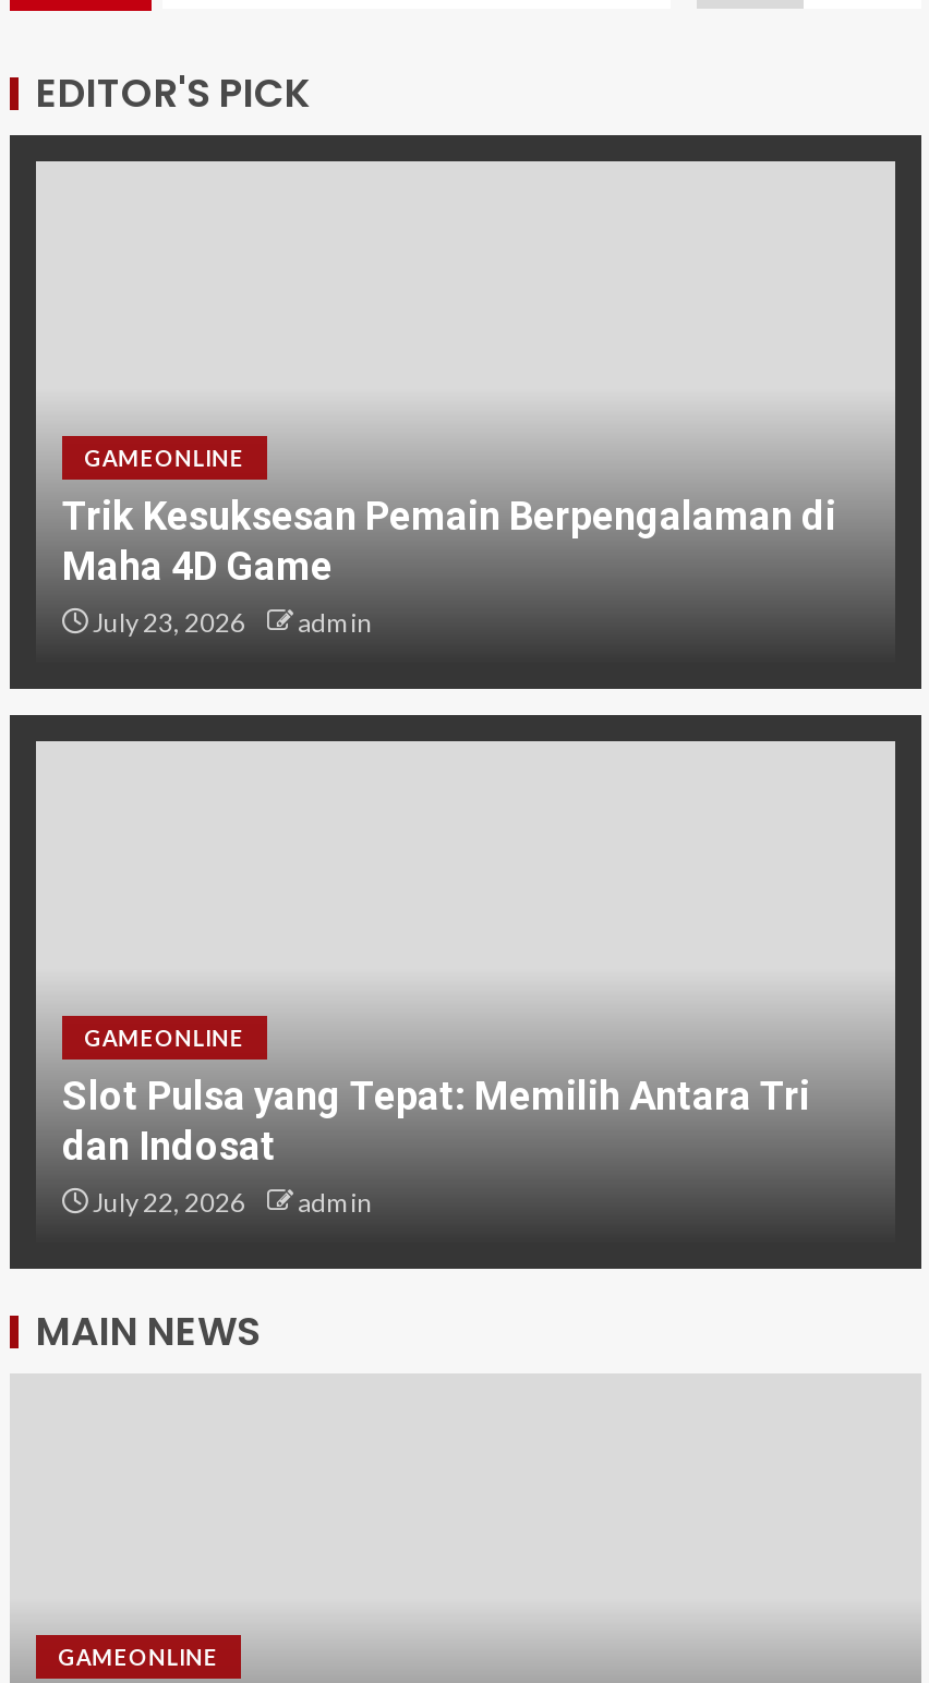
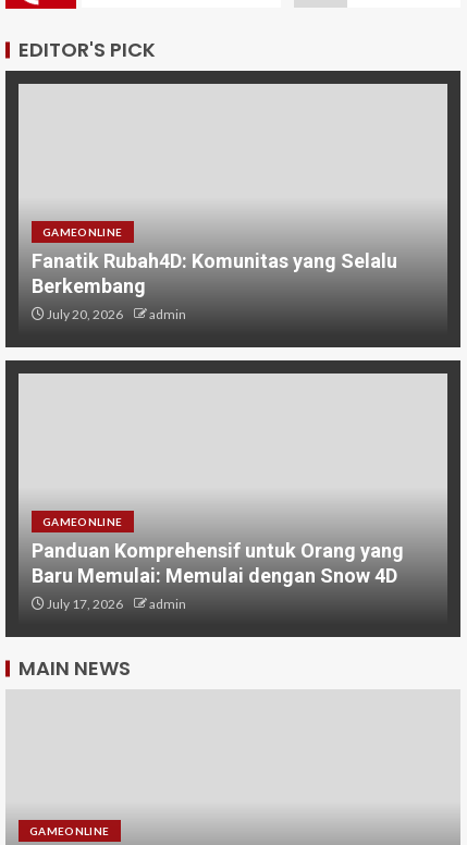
[62,493,836,639] Trik Kesuksesan Pemain Berpengalaman di | Maha 4D Game | July 23, 2026 -> [32,249,397,322] Fanatik Rubah4D: Komunitas yang Selalu | Berkembang | July 20, 2026
[62,1073,810,1219] Slot Pulsa yang Tepat: Memilih Antara Tri | dan Indosat | July 22, 2026 -> [32,539,404,612] Panduan Komprehensif untuk Orang yang | Baru Memulai: Memulai dengan Snow 4D | July 17, 2026

